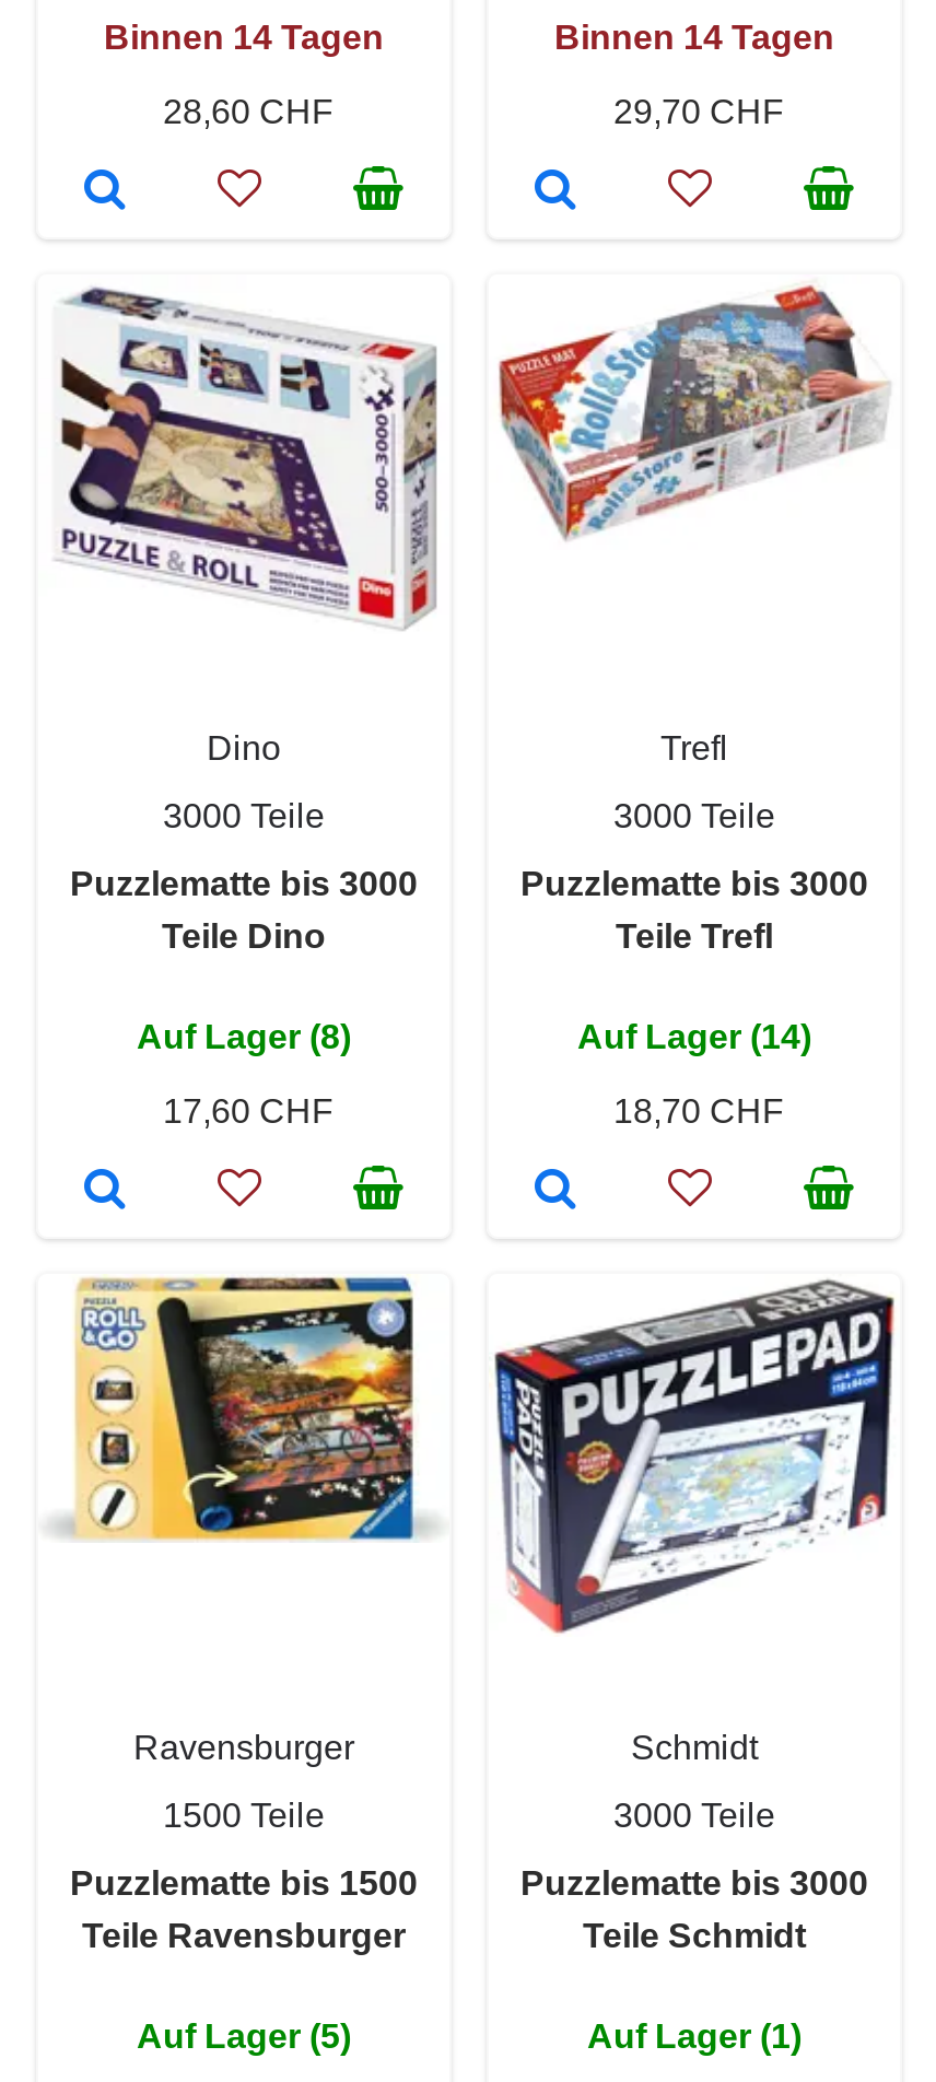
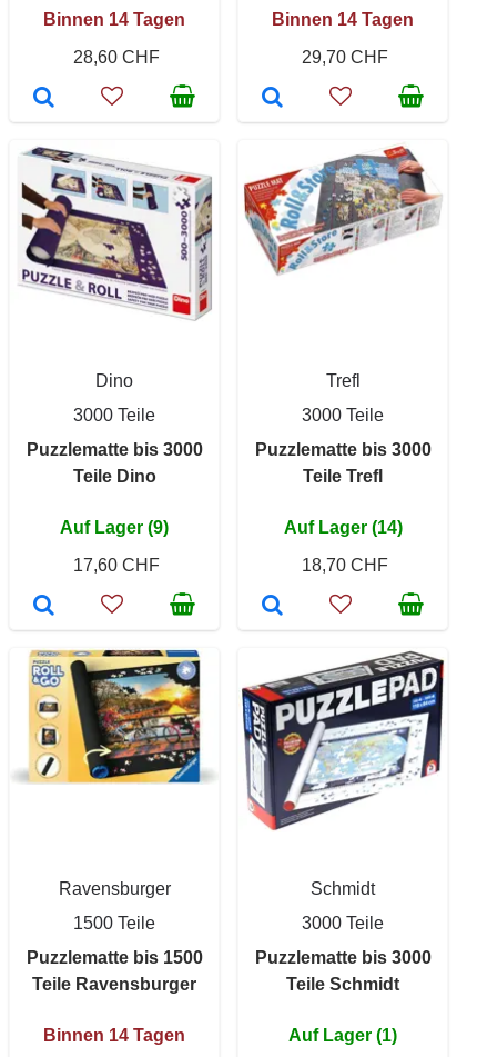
[137,1019,351,1056] Auf Lager (8) -> [60,518,169,537] Auf Lager (9)
[137,2019,351,2056] Auf Lager (5) -> [43,1026,185,1045] Binnen 14 Tagen

